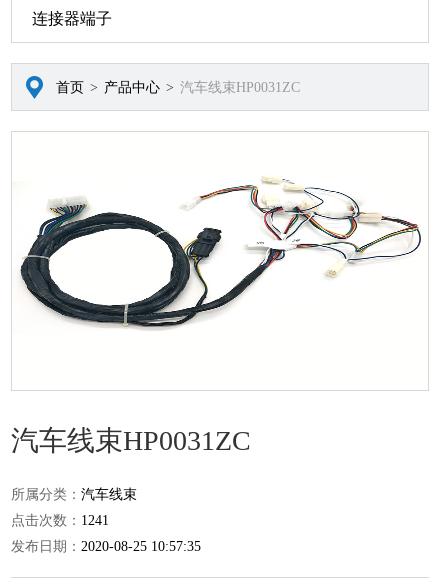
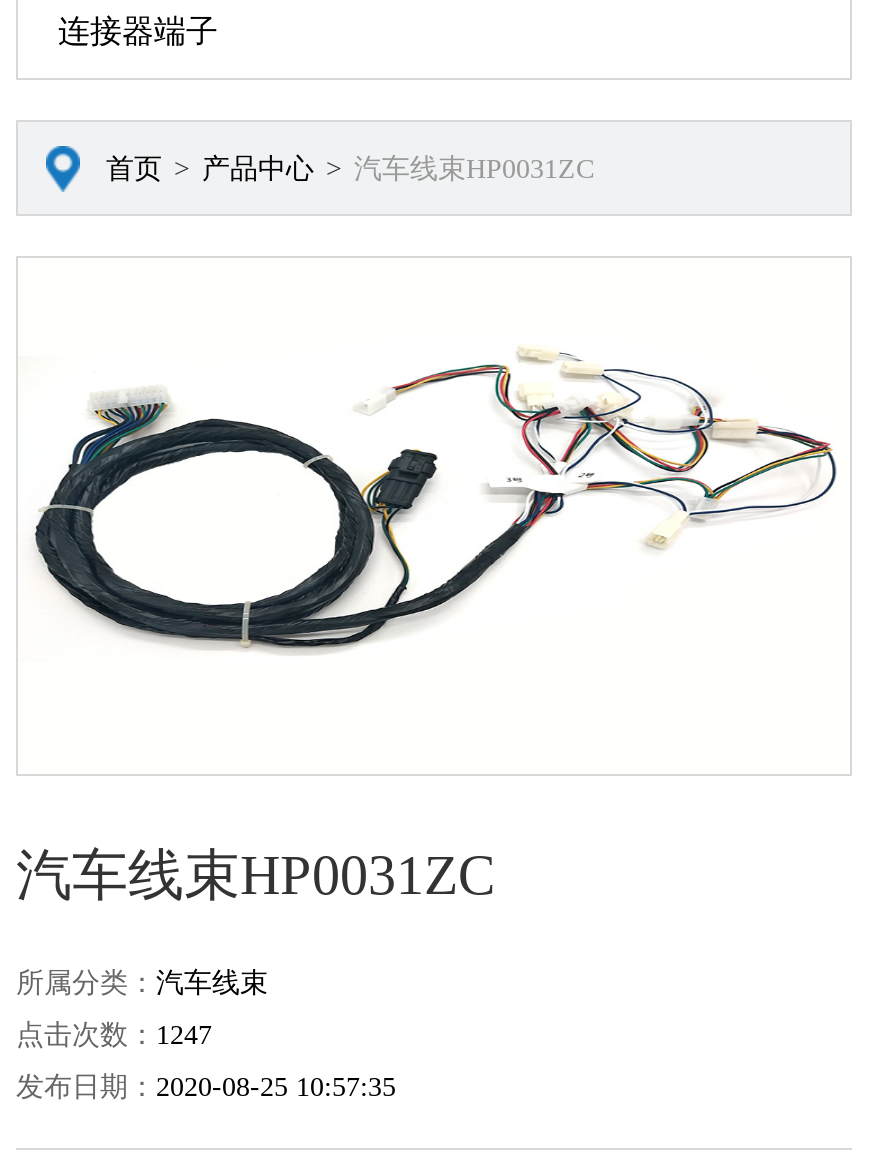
[11,513,109,528] 点击次数：1241 -> [16,1020,212,1050] 点击次数：1247

